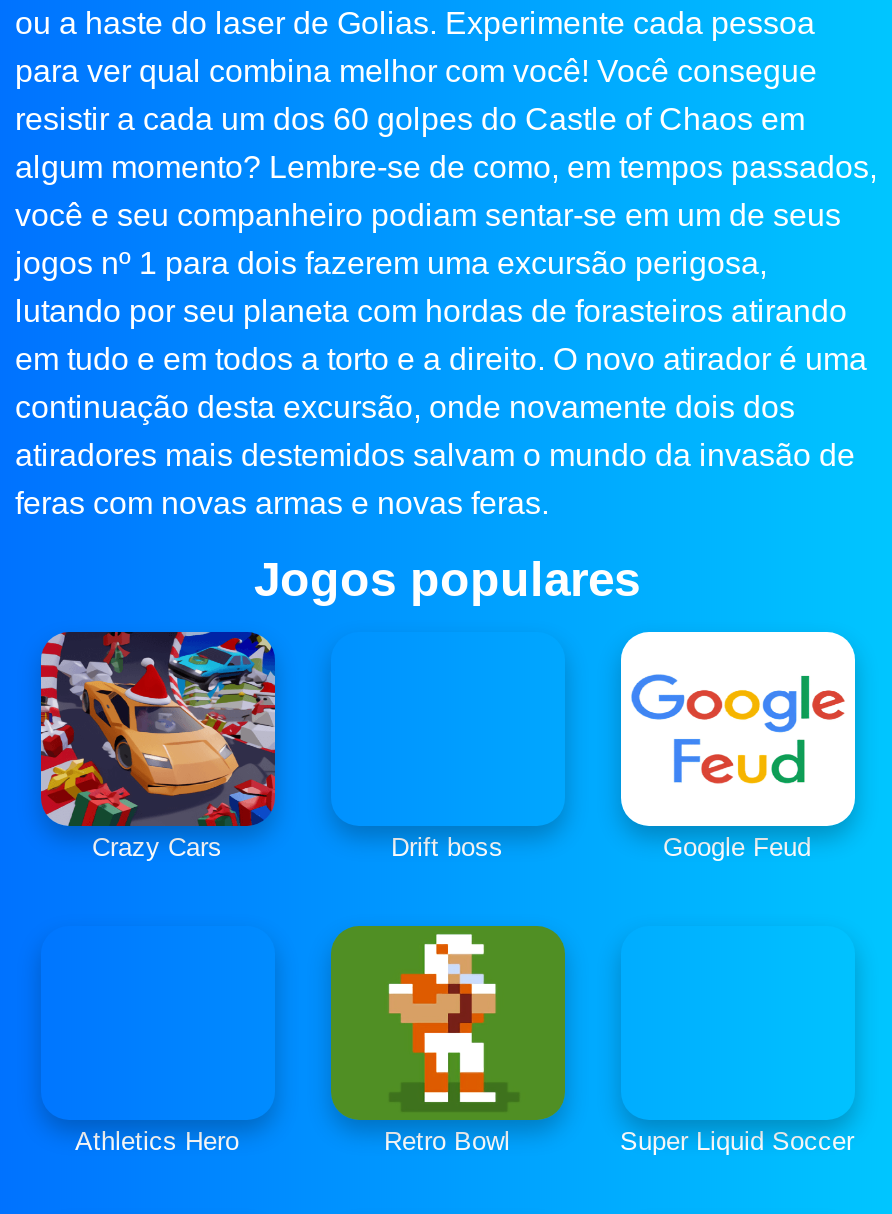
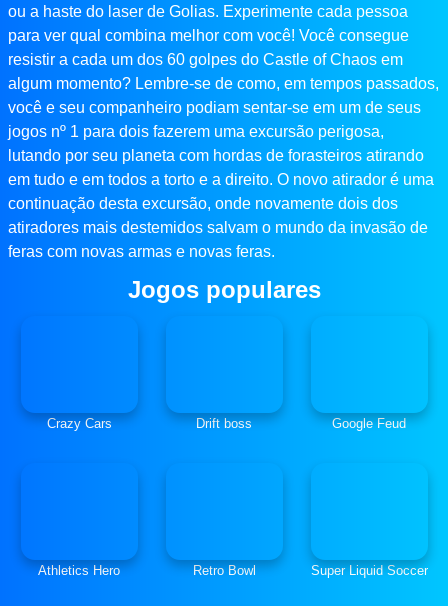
[39,630,277,828] [image] -> none
[619,630,857,828] [image] -> none
[329,924,567,1122] [image] -> none

